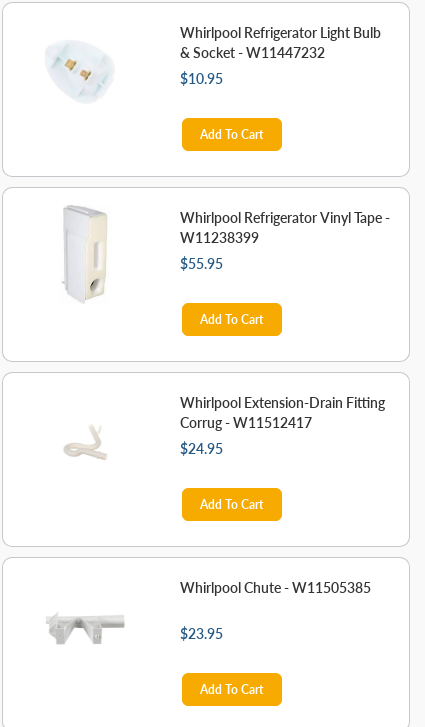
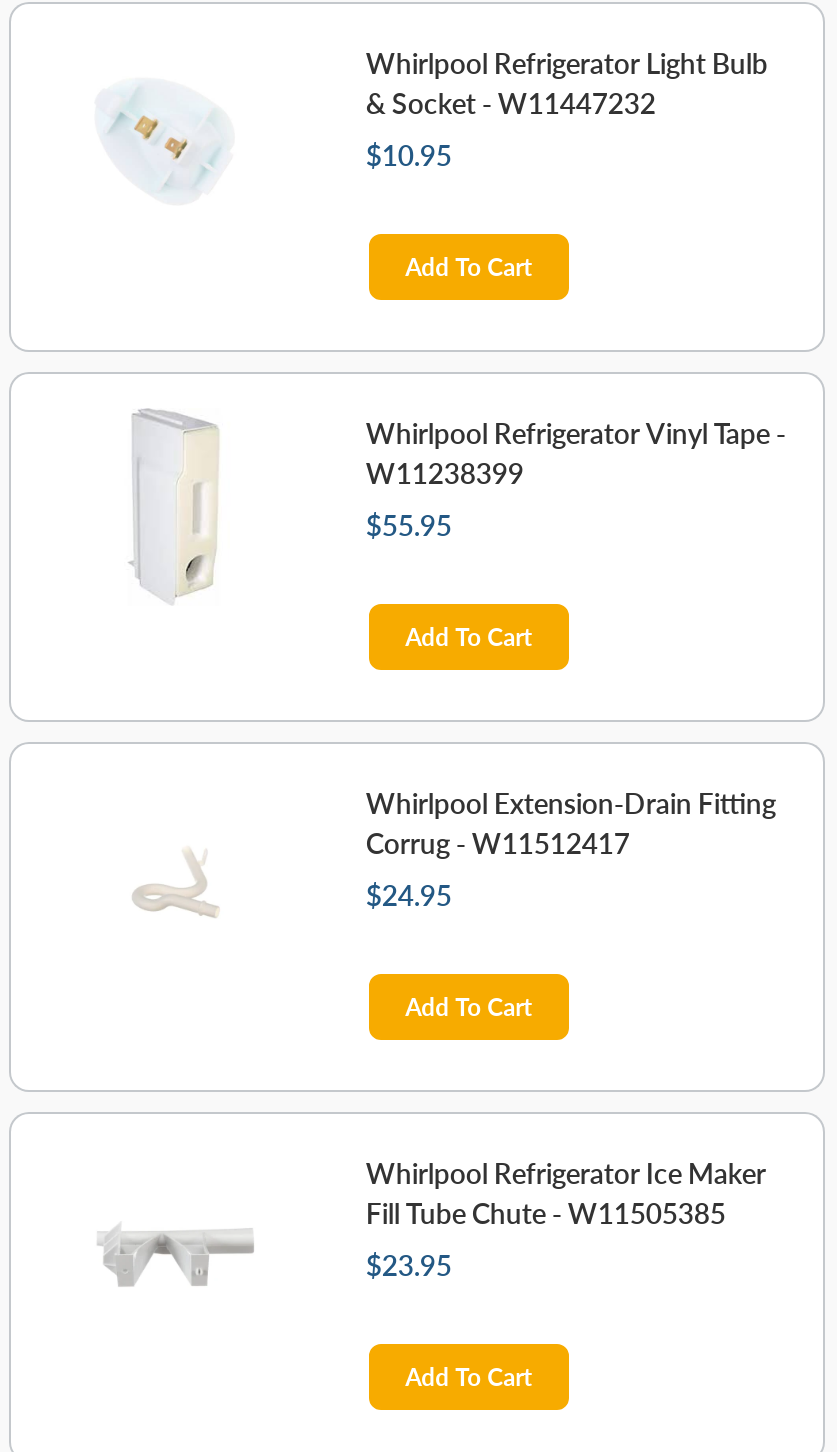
[180,579,371,596] Whirlpool Chute - W11505385 -> [366,1156,766,1230] Whirlpool Refrigerator Ice Maker | Fill Tube Chute - W11505385

